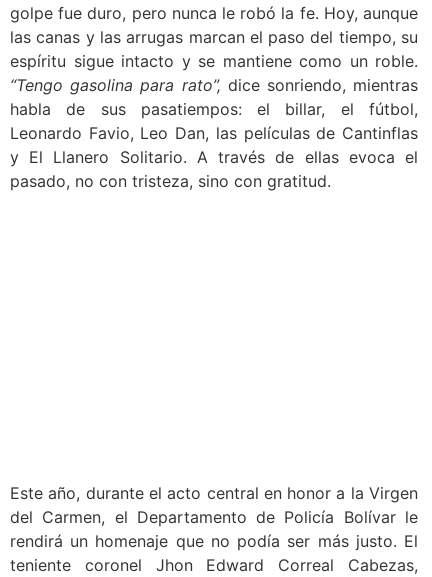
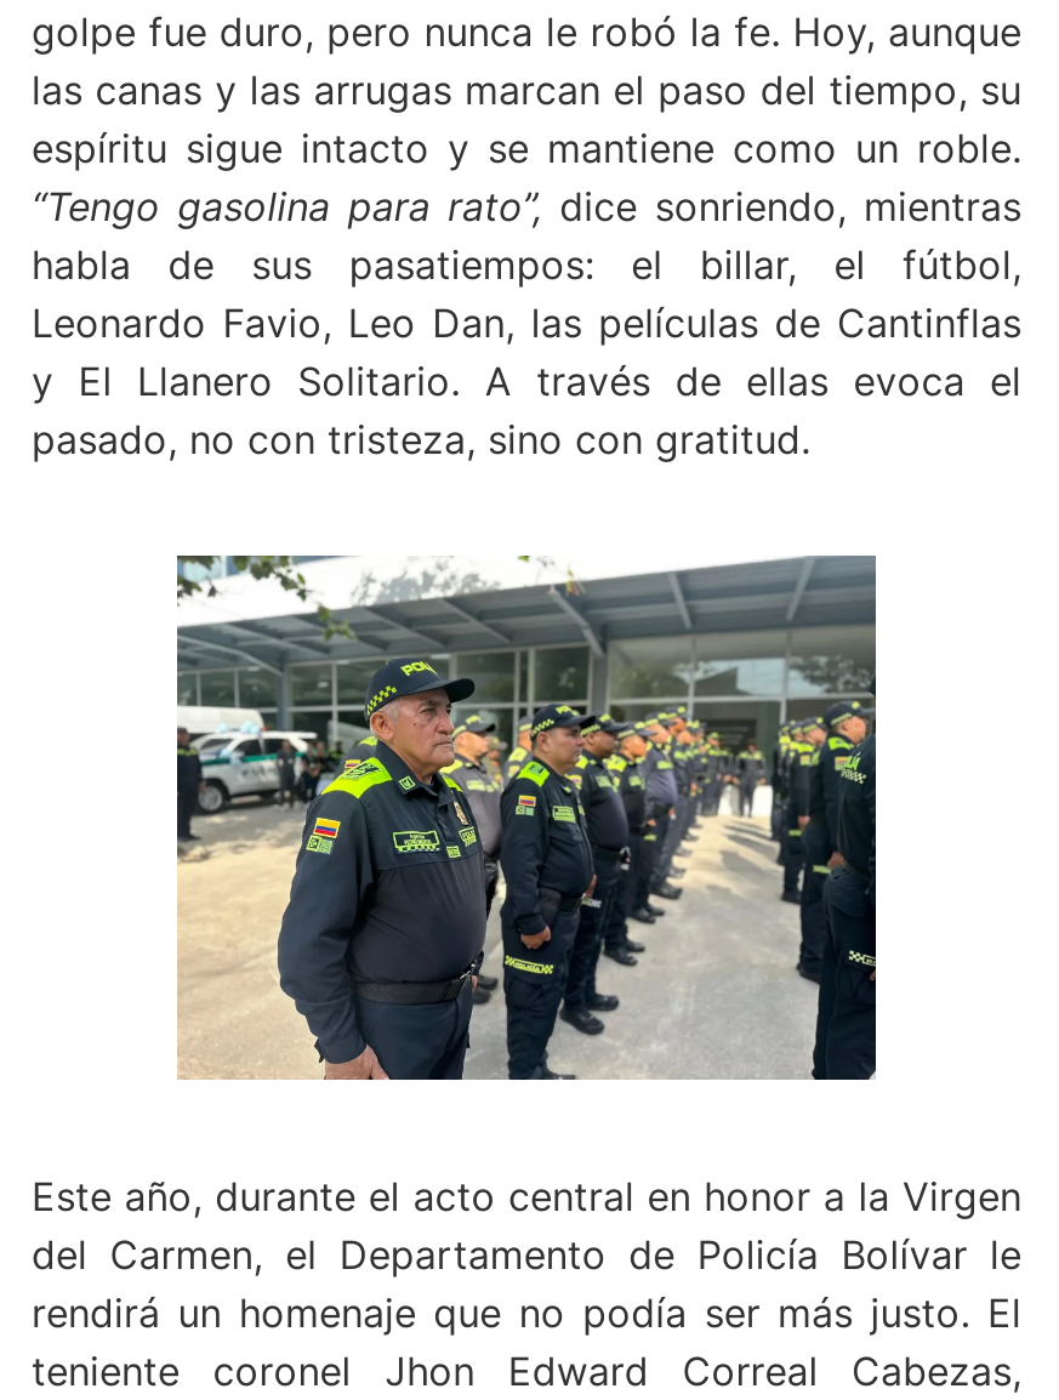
none -> [175,553,878,1082] [image]

